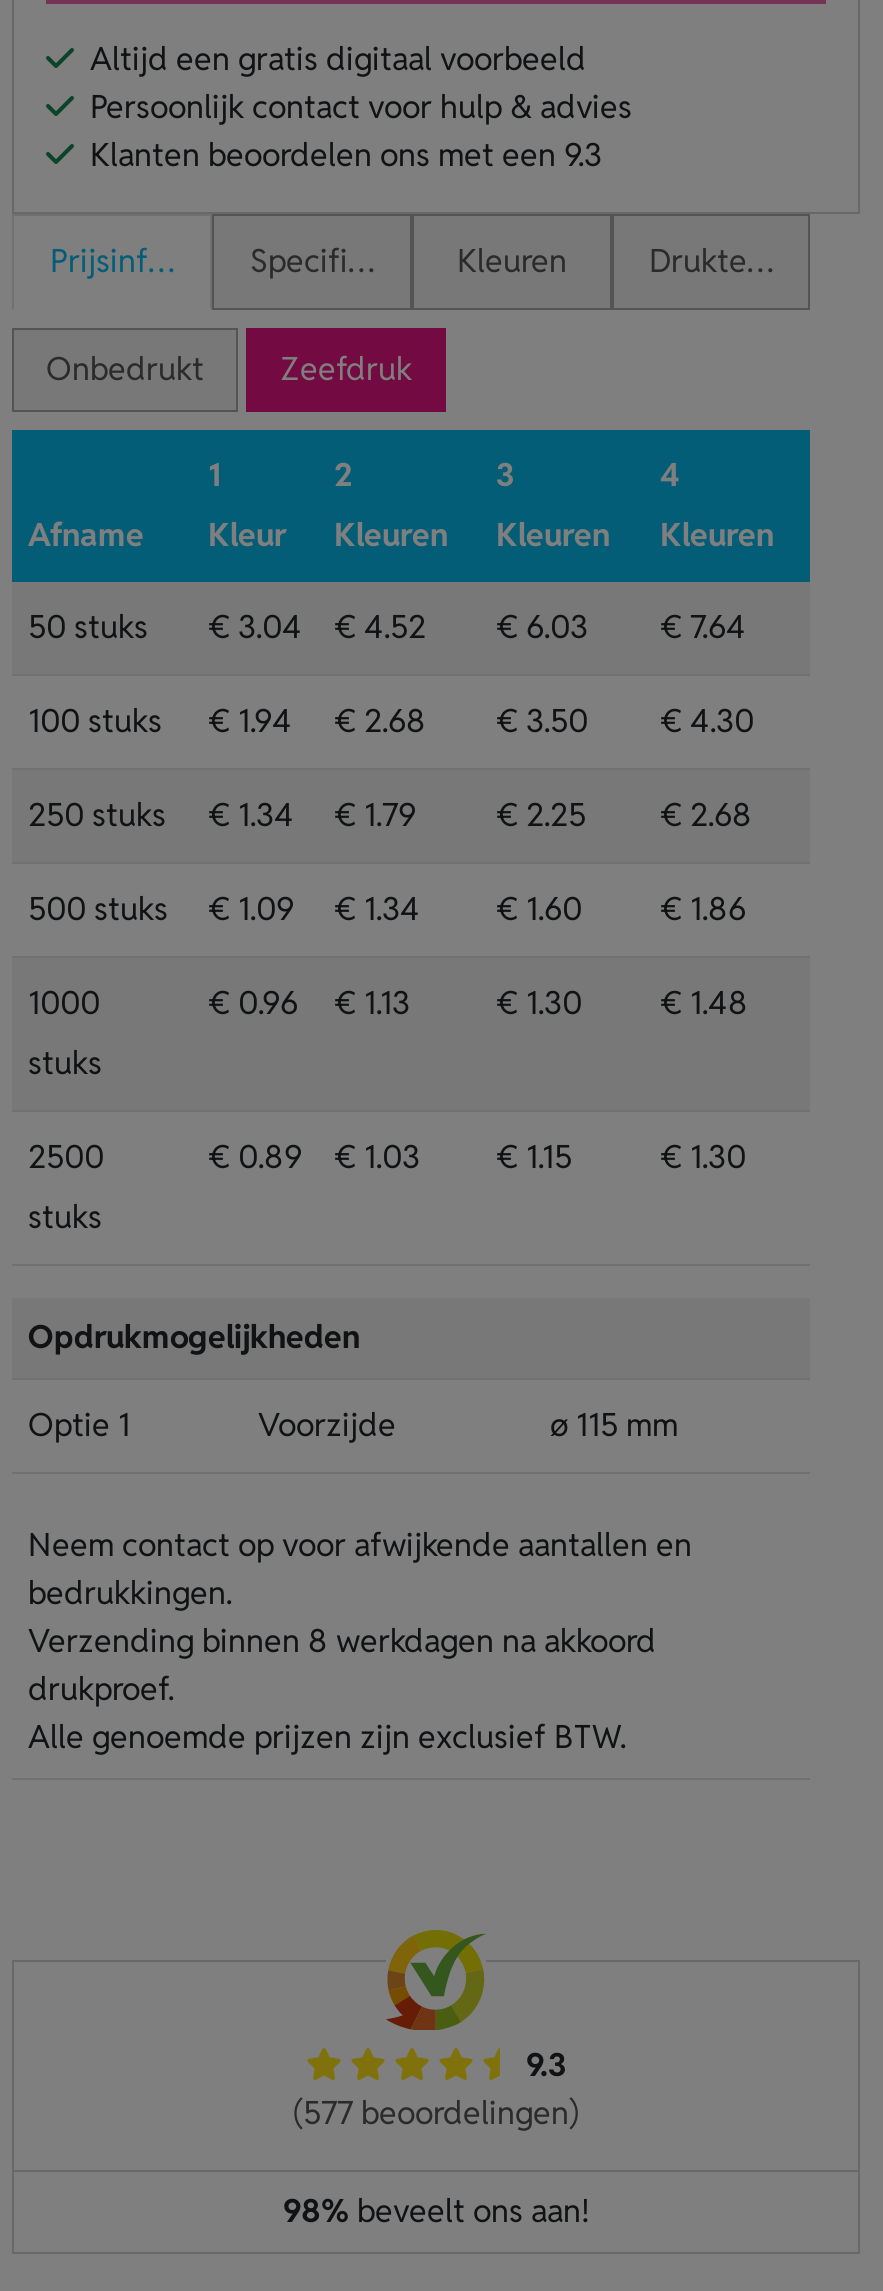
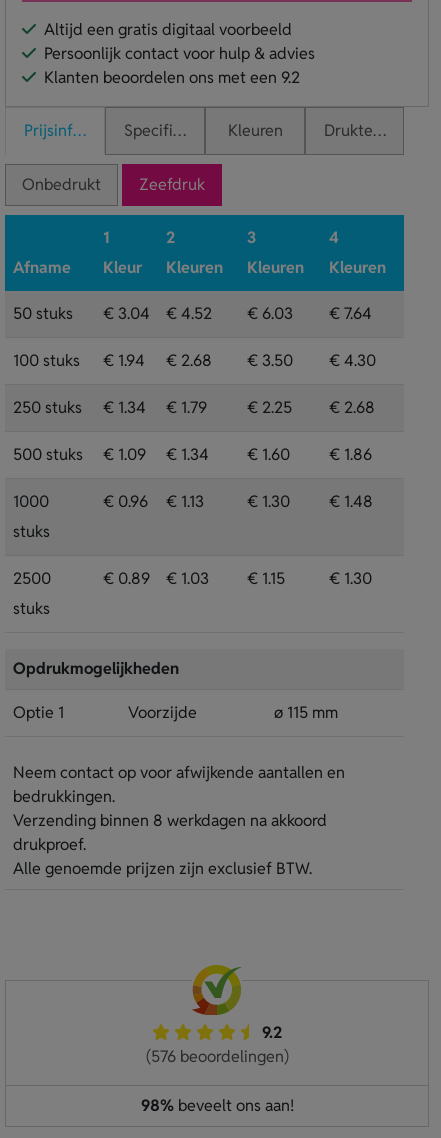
[90,134,602,176] Klanten beoordelen ons met een 9.3 -> [44,67,300,88] Klanten beoordelen ons met een 9.2
[526,2044,566,2086] 9.3 -> [262,1022,282,1043] 9.2
[293,2092,579,2134] (577 beoordelingen) -> [145,1046,288,1067] (576 beoordelingen)

